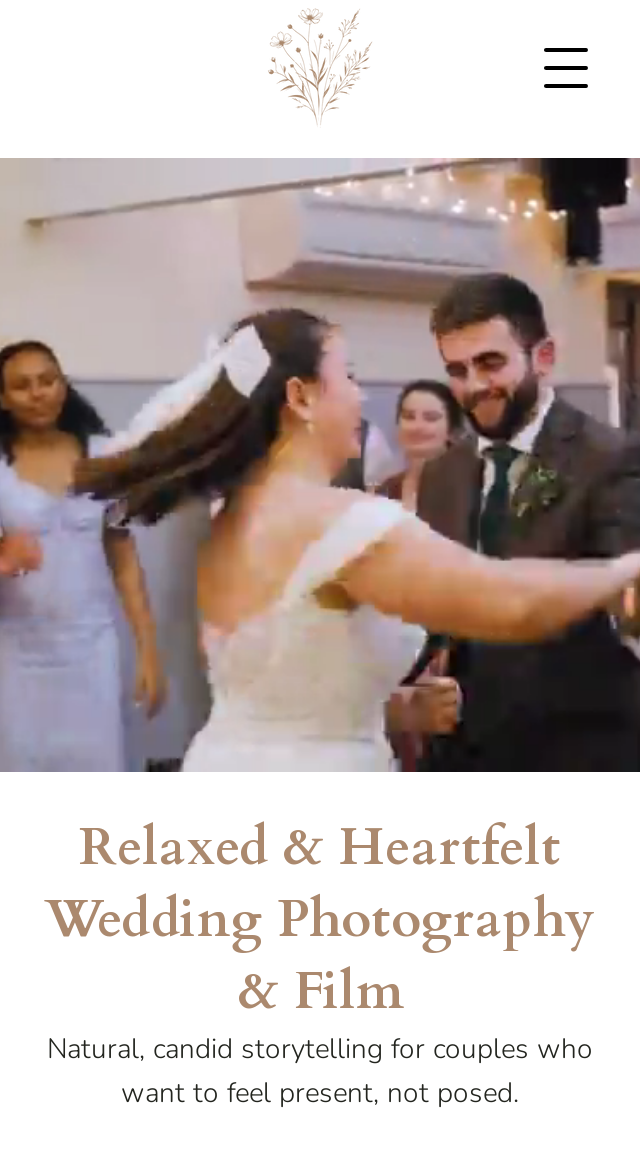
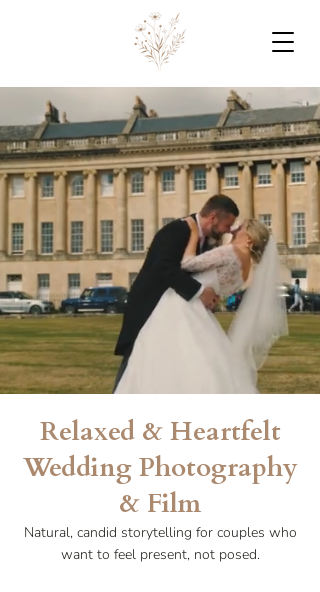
[6,156,634,774] [image] -> [3,87,317,395] [image]

